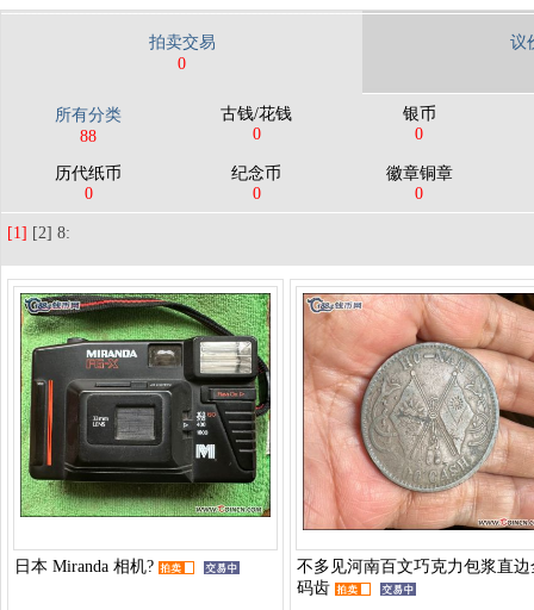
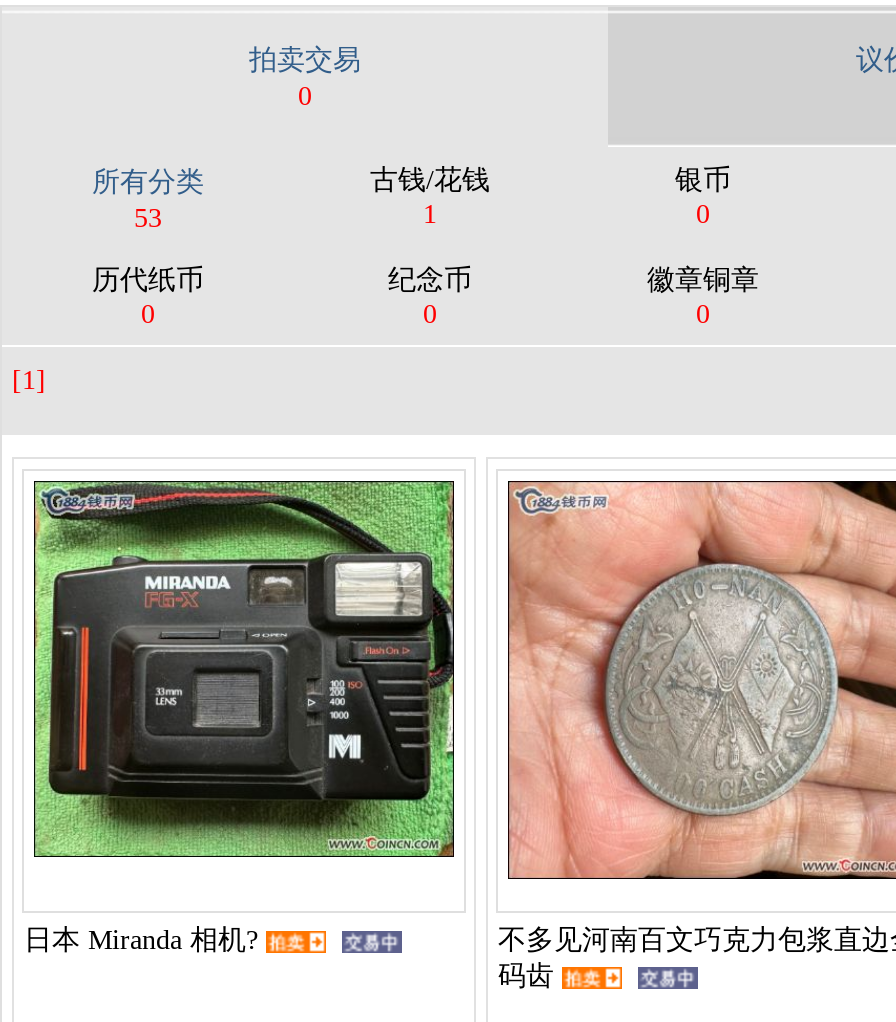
[80,127,97,145] 88 -> [134,203,162,233] 53
[252,125,260,143] 0 -> [423,199,437,229] 1
[7,224,70,242] [1] [2] 8: -> [12,365,46,395] [1]

